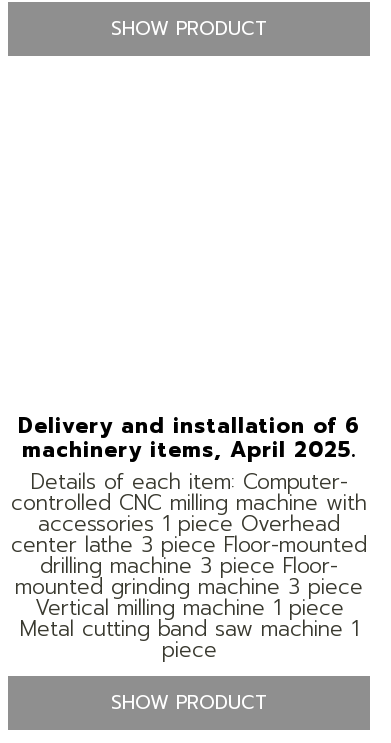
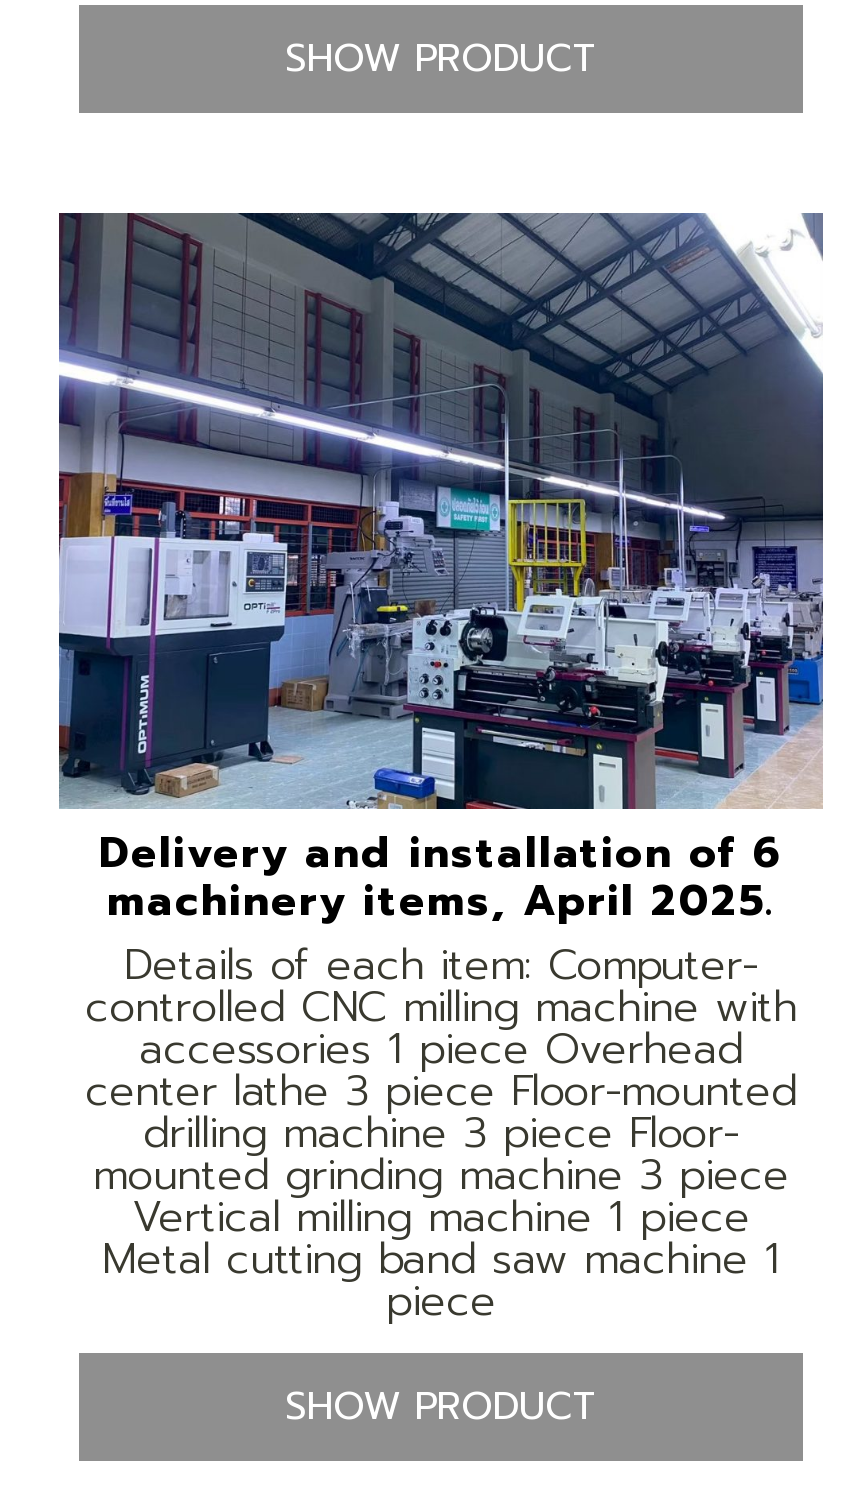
none -> [57,211,825,811] [image]

